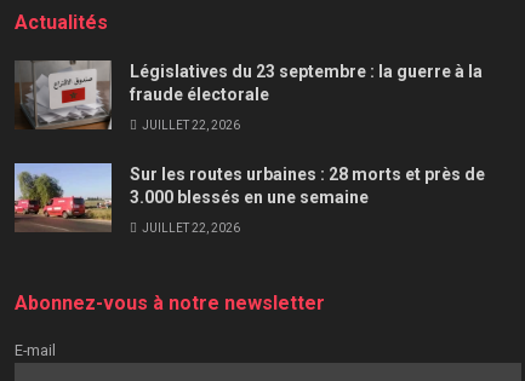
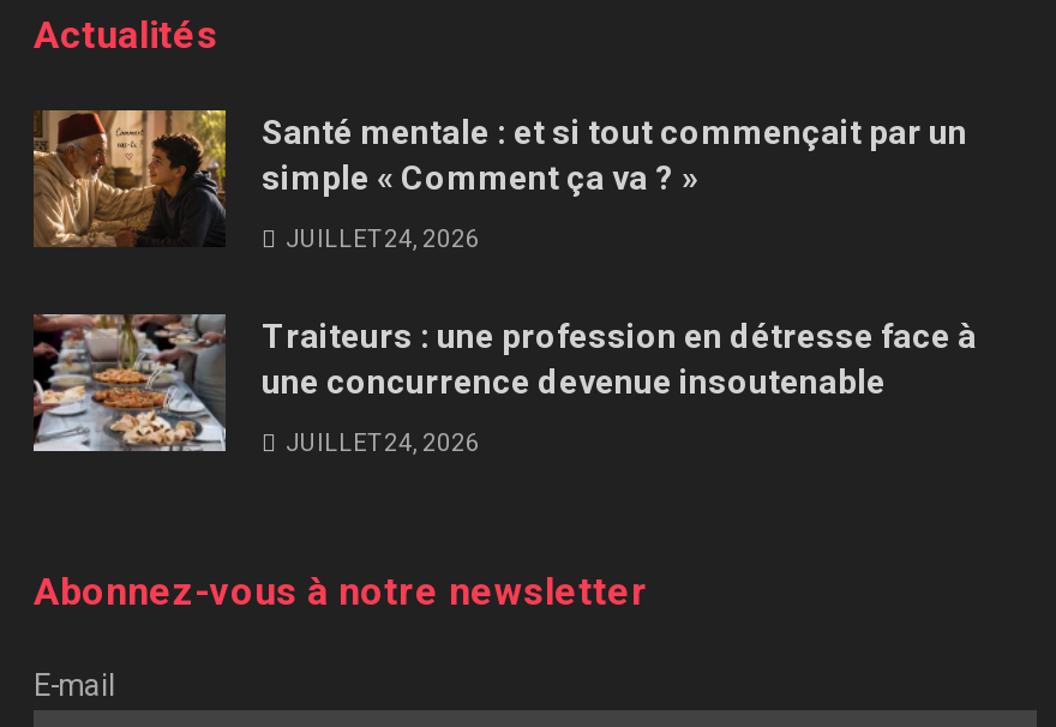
[15,59,483,131] [image] | Législatives du 23 septembre : la guerre à la | fraude électorale -> [31,108,967,250] [image] | Santé mentale : et si tout commençait par un | simple « Comment ça va ? »
[139,118,240,131] JUILLET 22, 2026 -> [281,224,480,251] JUILLET 24, 2026
[13,162,485,232] [image] | Sur les routes urbaines : 28 morts et près de | 3.000 blessés en une semaine -> [31,312,977,453] [image] | Traiteurs : une profession en détresse face à | une concurrence devenue insoutenable
[139,221,240,234] JUILLET 22, 2026 -> [281,428,480,455] JUILLET 24, 2026

